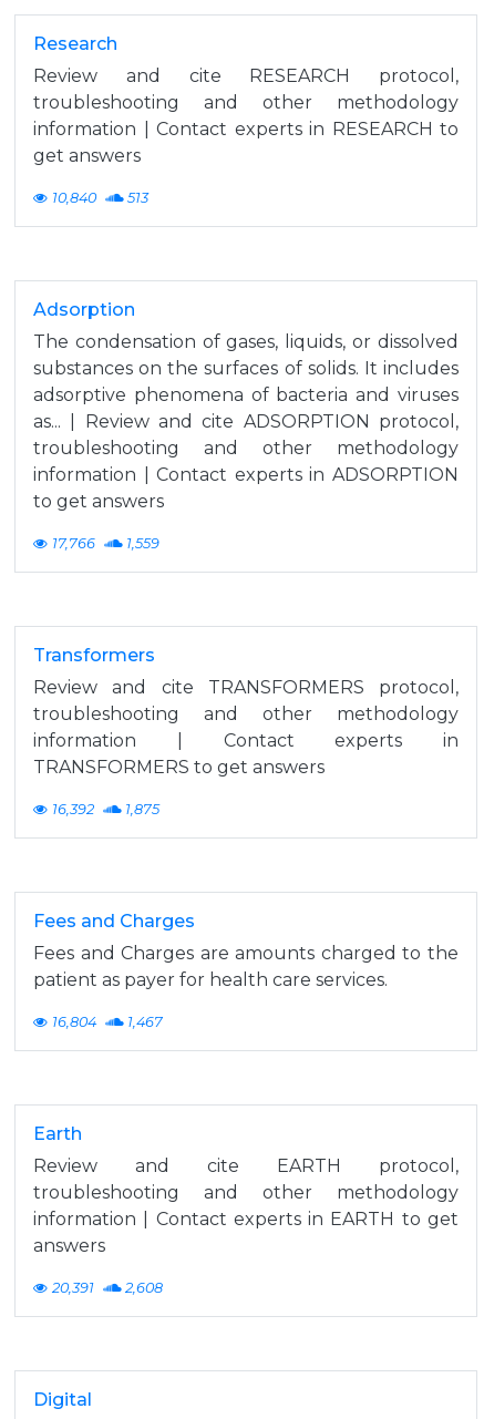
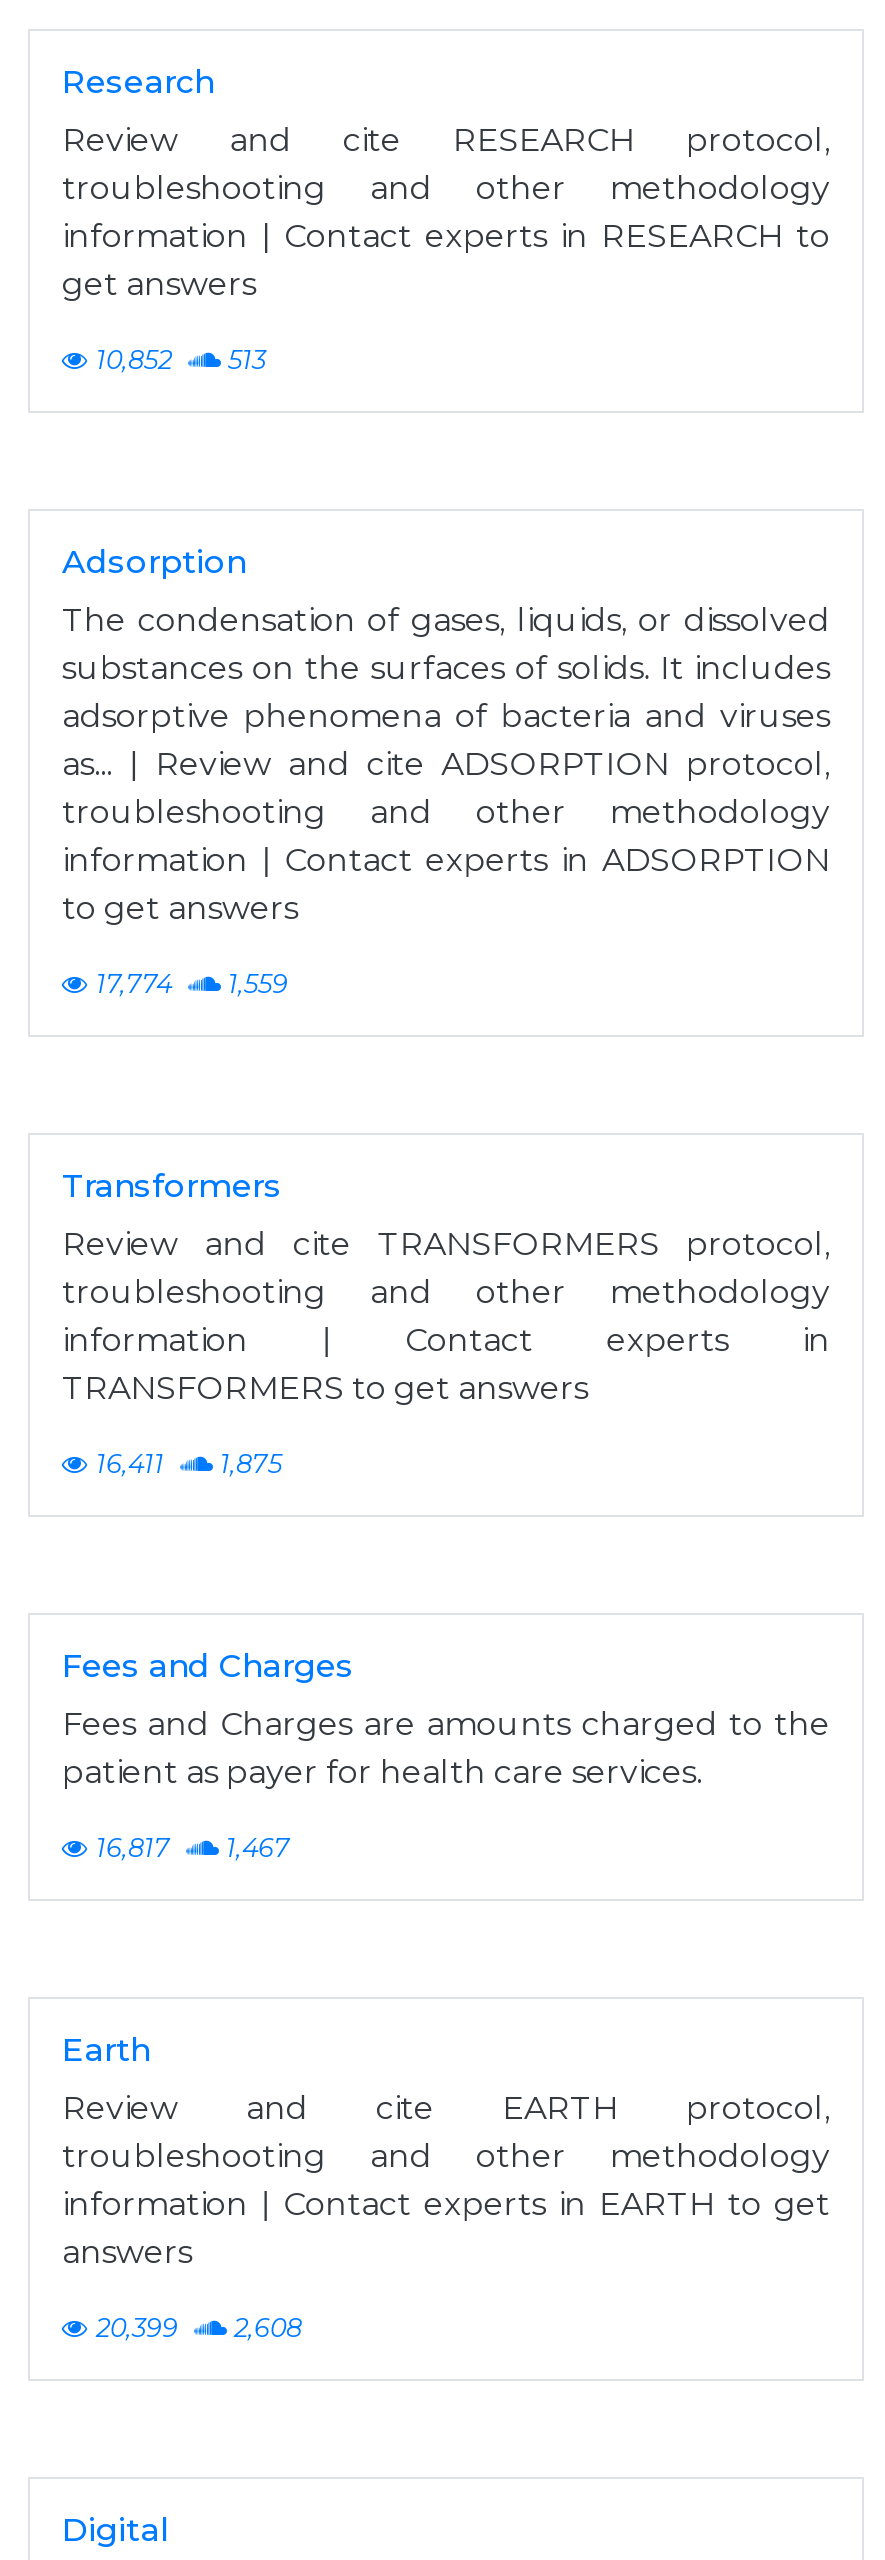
[52,189,148,206] 10,840 513 -> [96,344,266,374] 10,852 513
[52,535,159,551] 17,766 1,559 -> [96,968,288,998] 17,774 1,559
[52,801,159,817] 16,392 1,875 -> [96,1448,282,1478] 16,411 1,875
[52,1013,163,1030] 16,804 1,467 -> [96,1832,290,1862] 16,817 1,467
[52,1279,163,1296] 20,391 2,608 -> [96,2312,302,2342] 20,399 2,608

